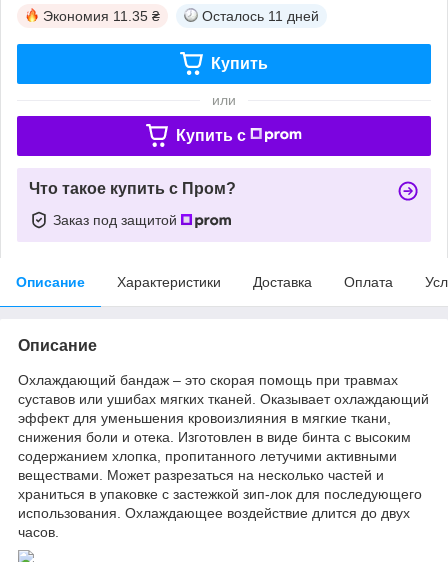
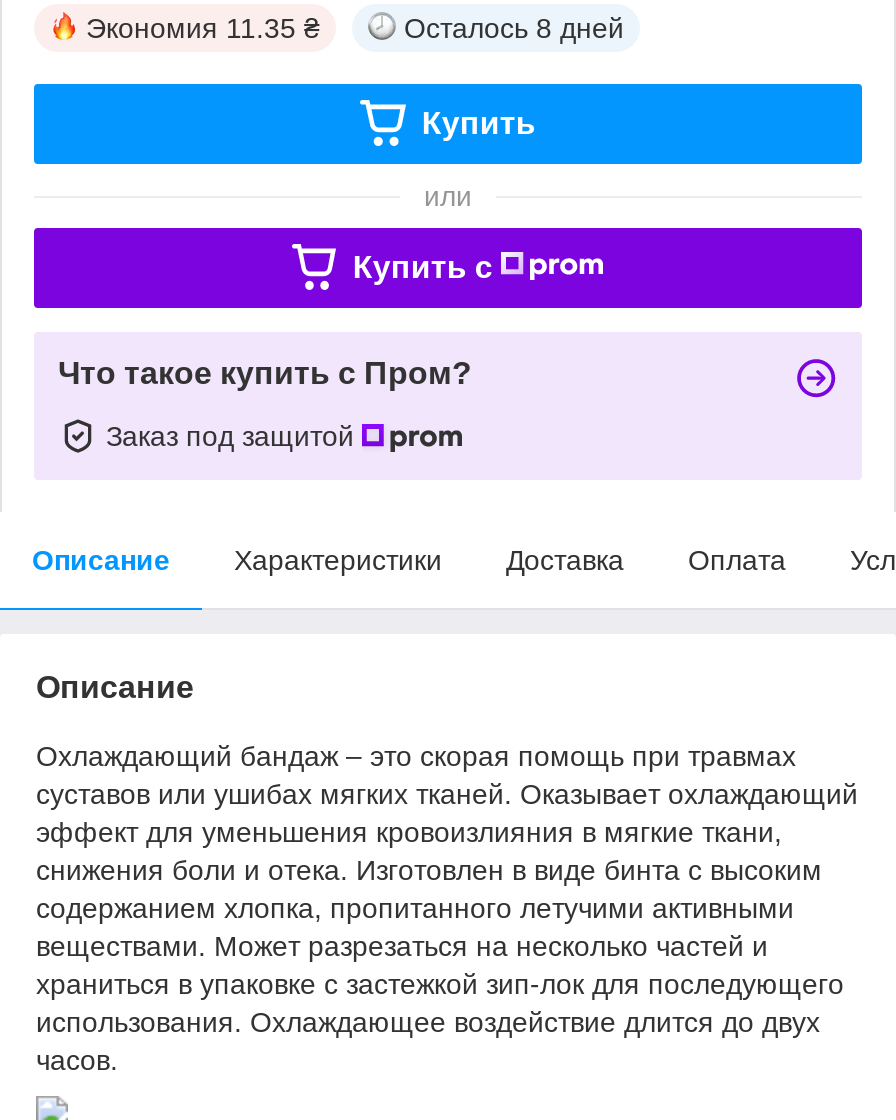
[202,8,319,24] Осталось 11 дней -> [404,12,624,44] Осталось 8 дней

